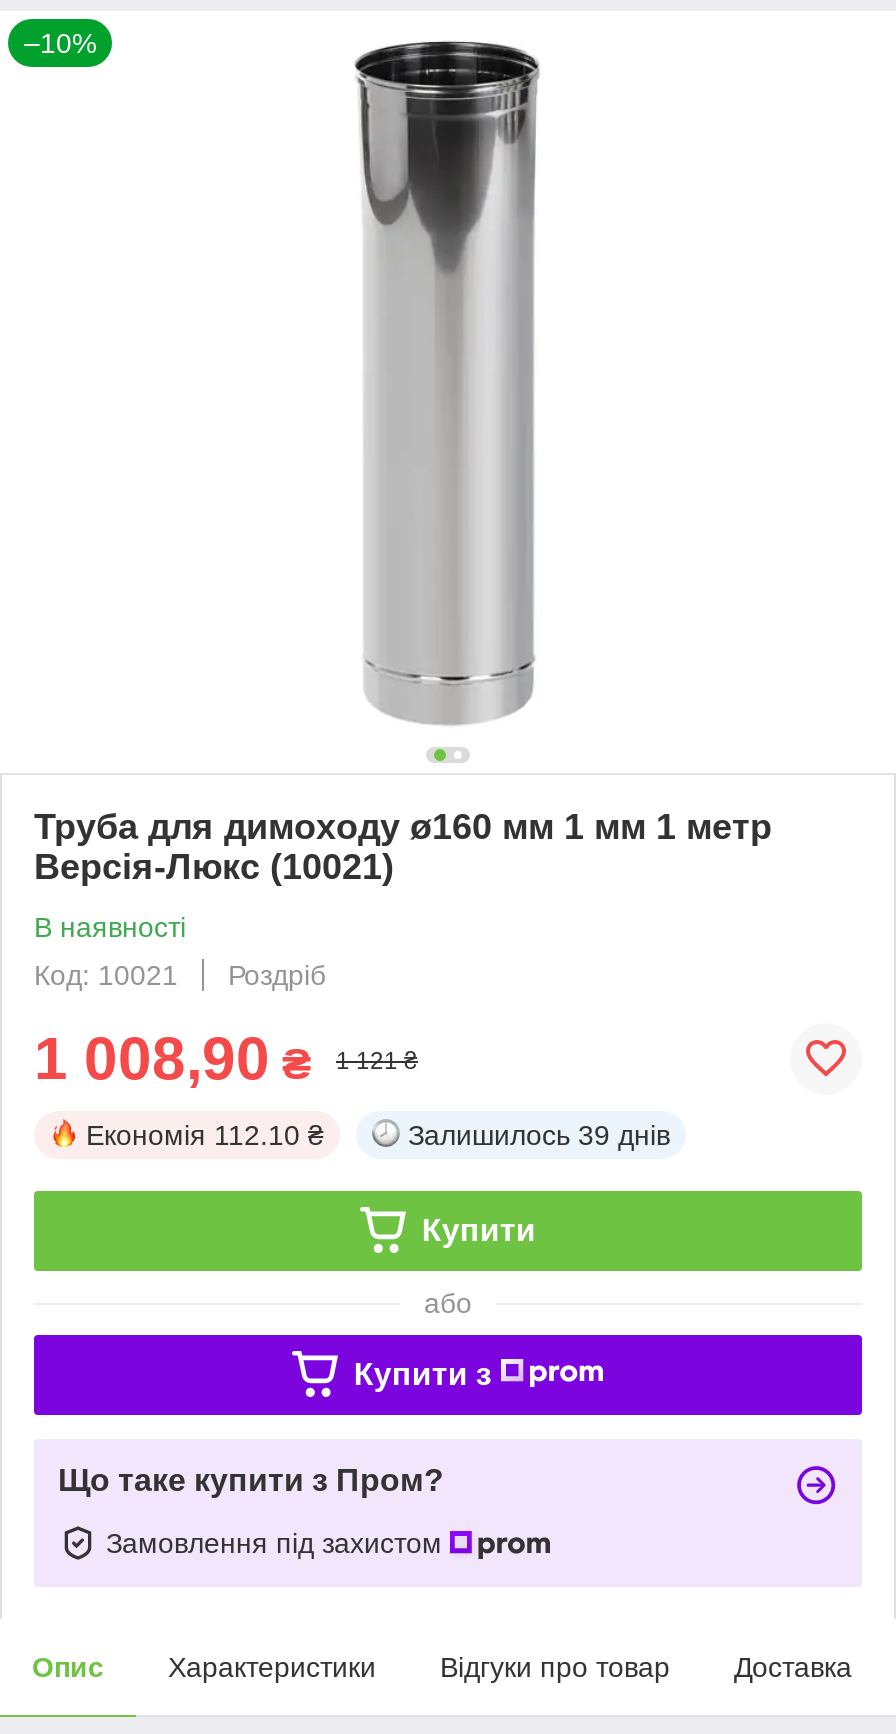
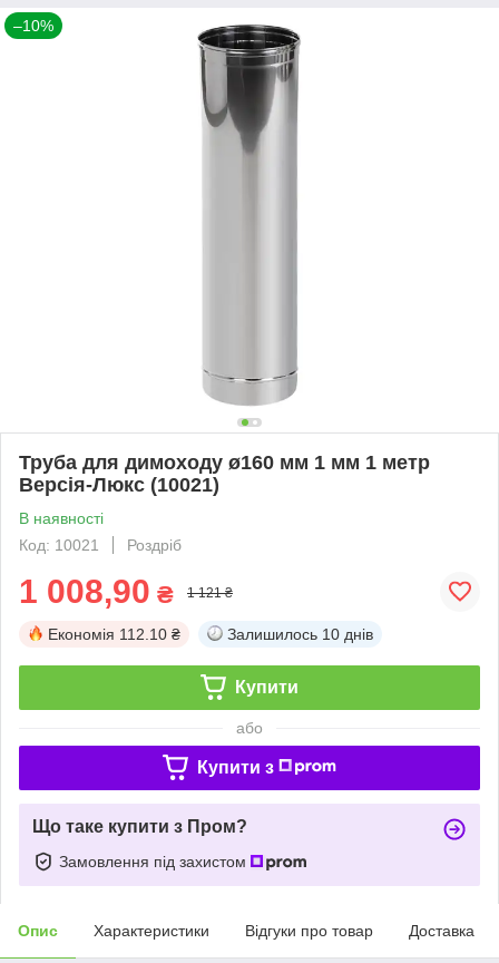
[408,1119,670,1151] Залишилось 39 днів -> [227,625,373,643] Залишилось 10 днів

